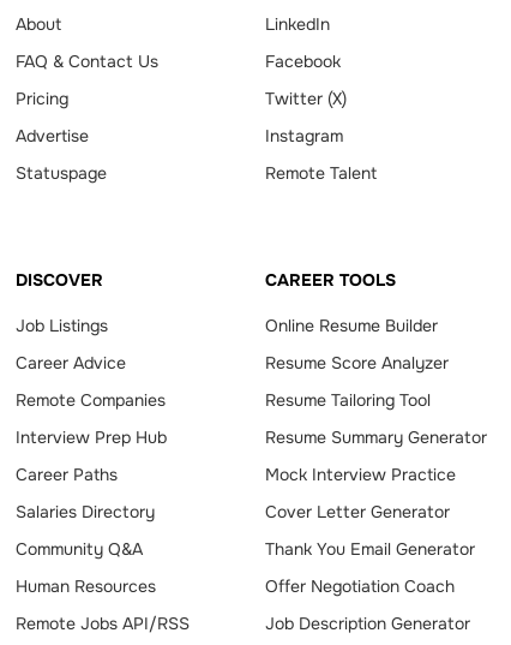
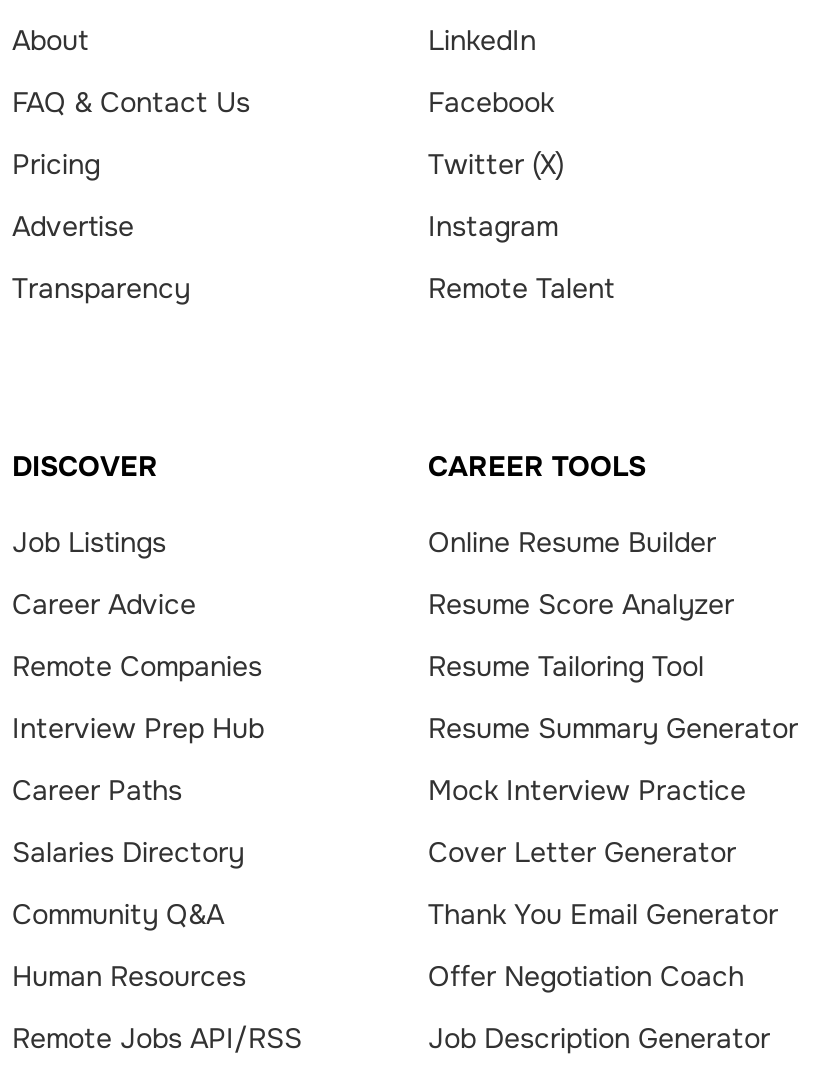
[16,162,107,184] Statuspage -> [12,270,190,306] Transparency

